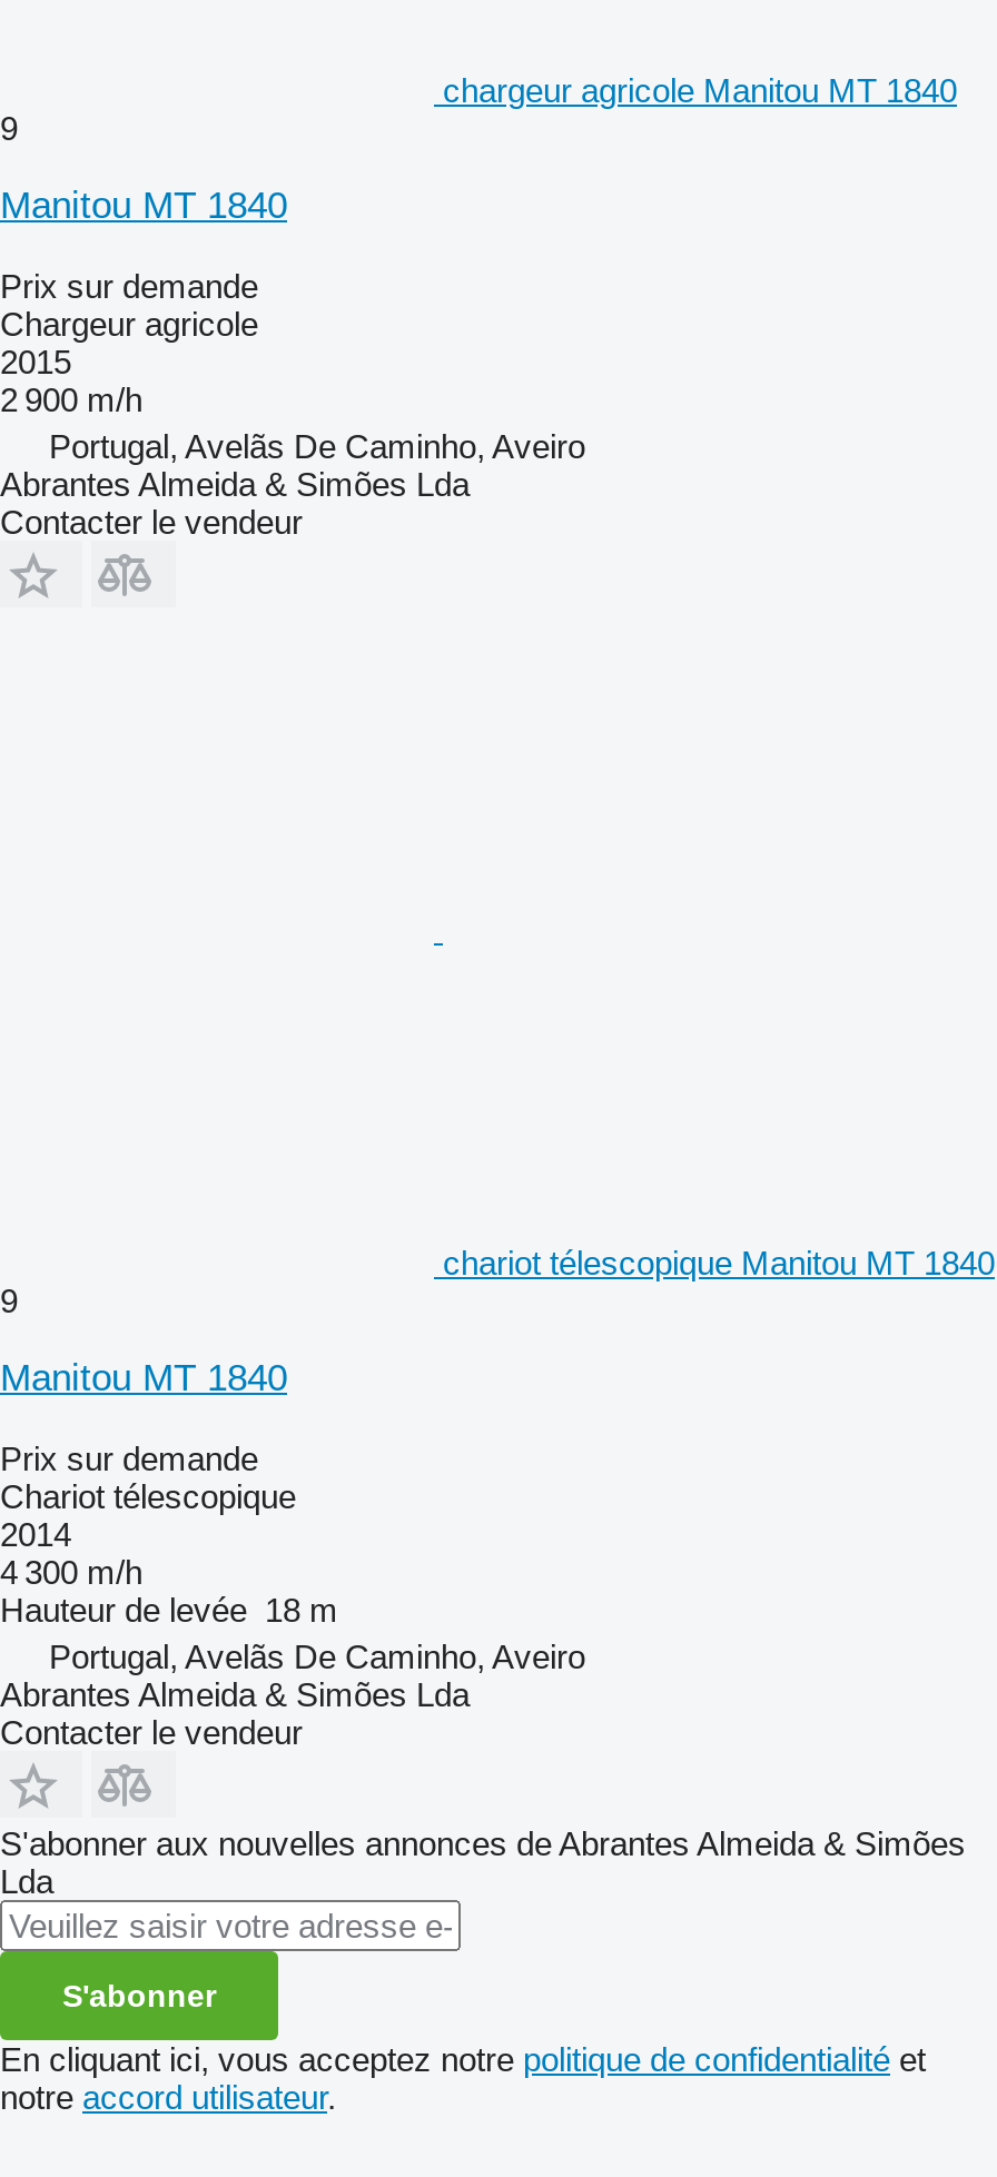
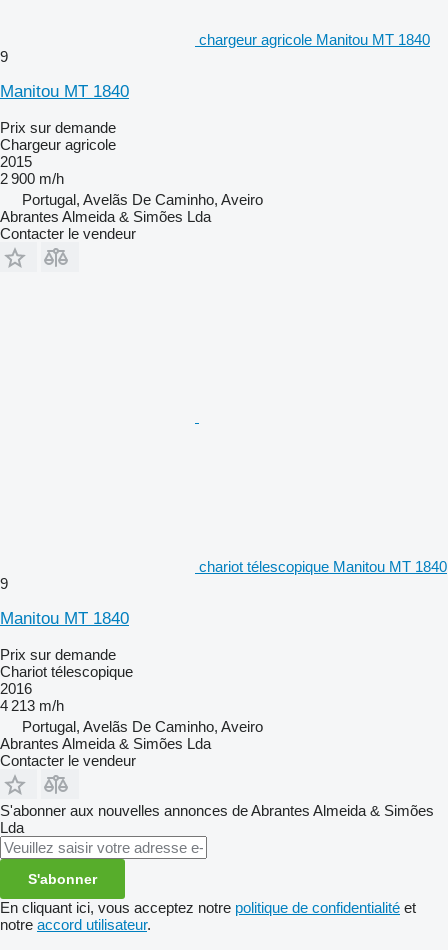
[0,1515,338,1628] 2014 | 4 300 m/h | Hauteur de levée 18 m -> [0,680,64,714] 2016 | 4 213 m/h

